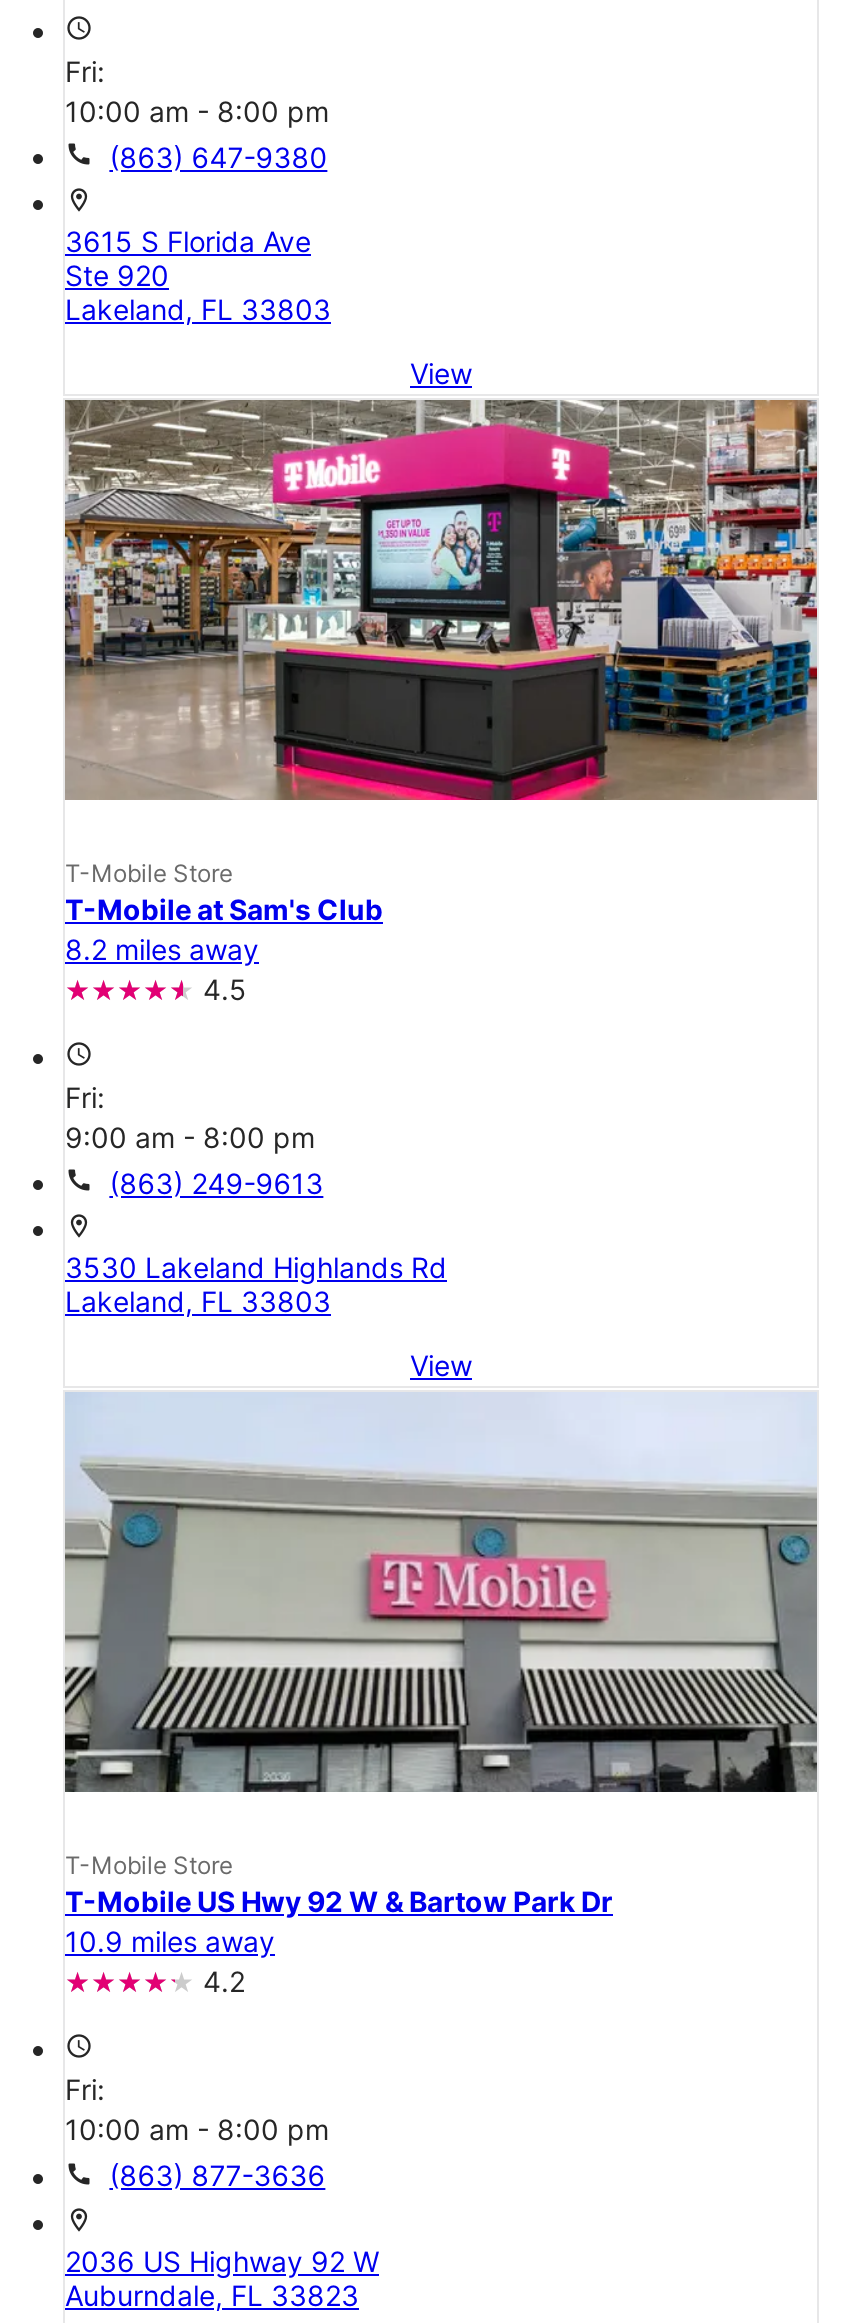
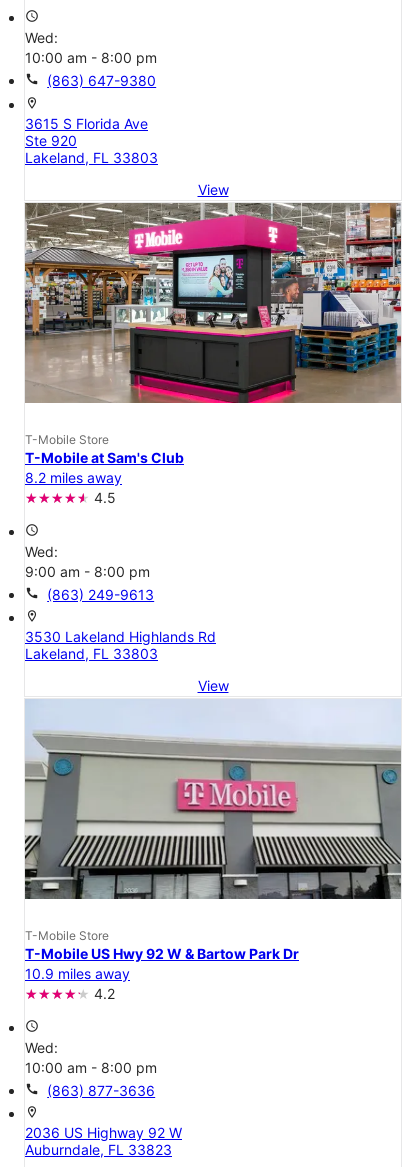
[65,53,113,87] Fri: -> [25,29,62,46] Wed:
[65,1080,113,1114] Fri: -> [25,542,62,559] Wed:
[65,2073,113,2107] Fri: -> [25,1039,62,1056] Wed:

